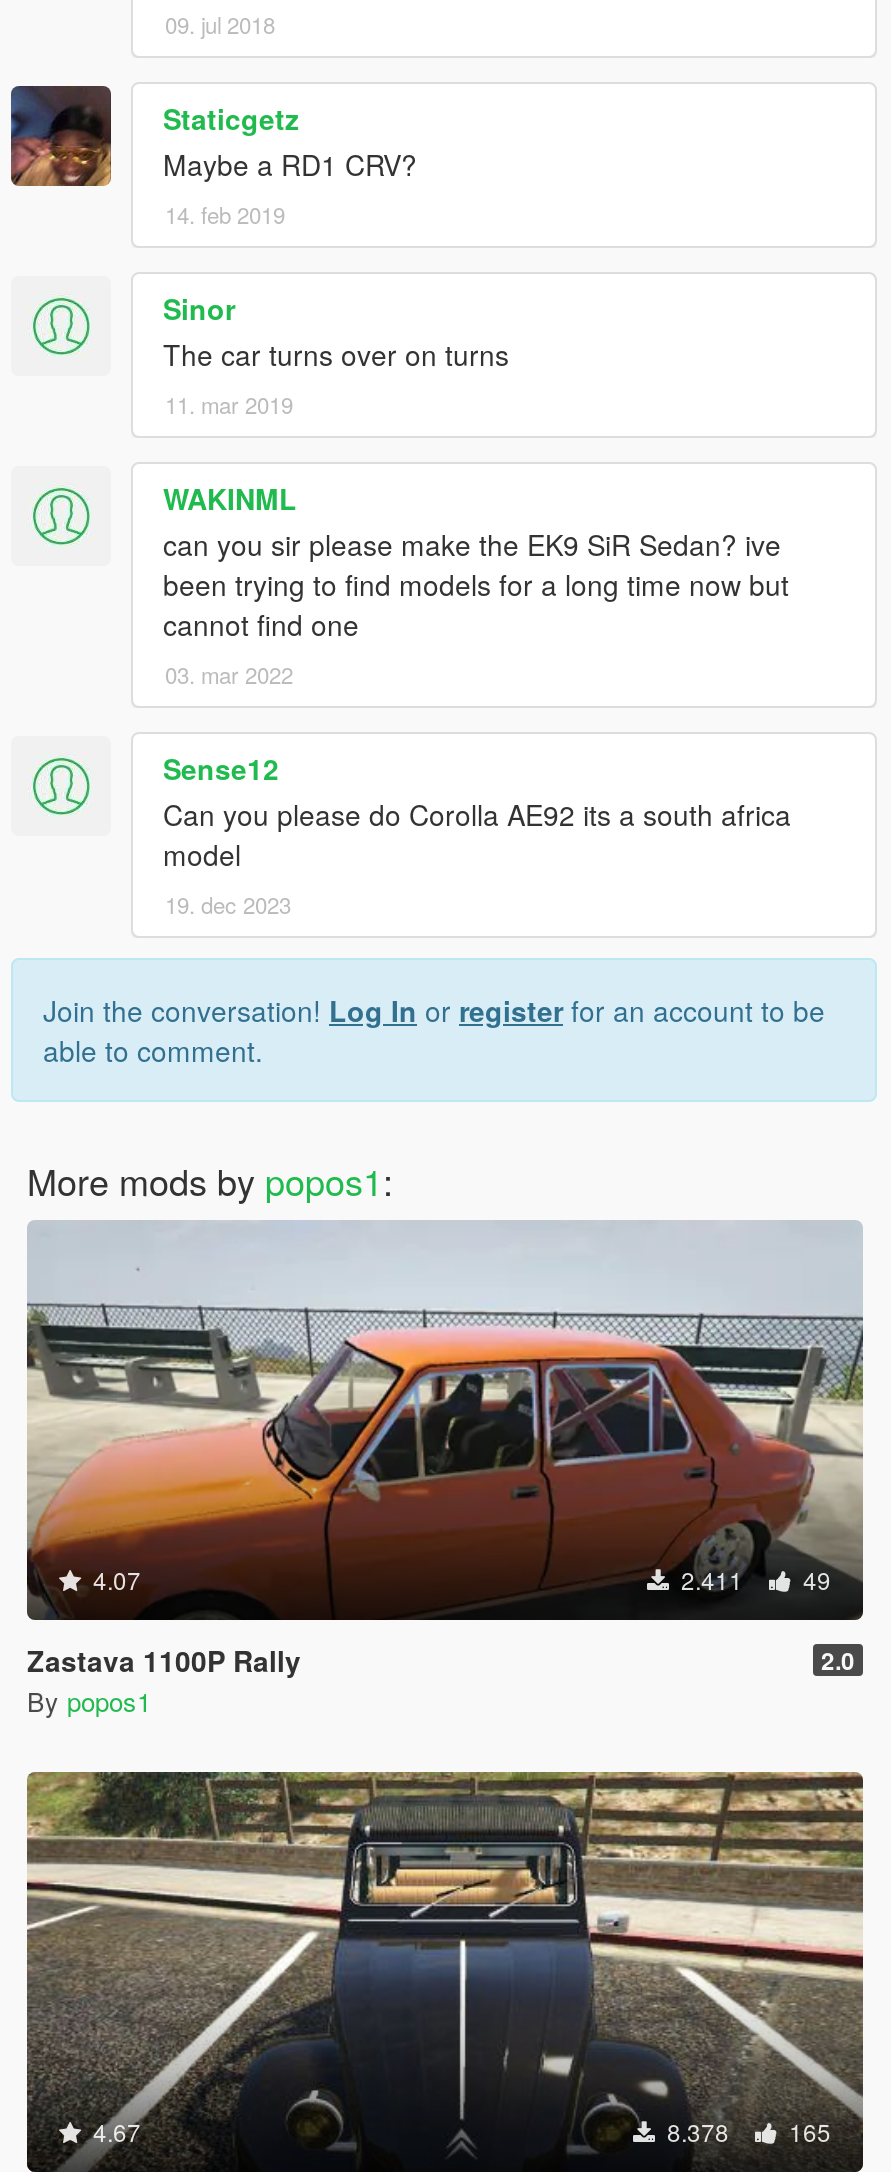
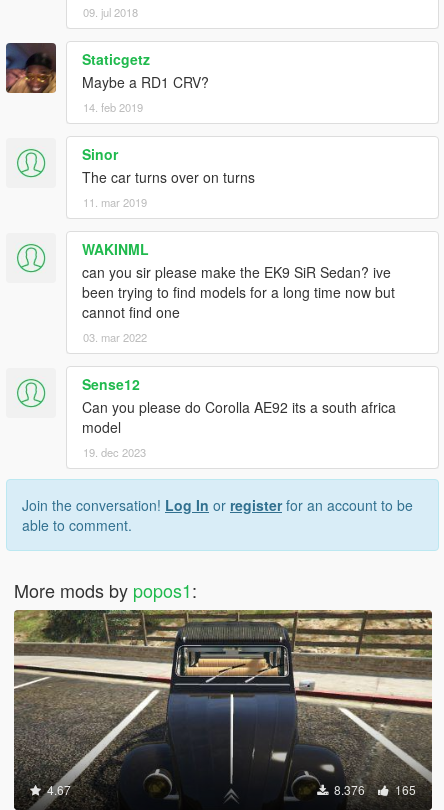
[27,1220,865,1720] [image] | 4.07 | 2.411 | 49 | Zastava 1100P Rally | 2.0 | By popos1 -> none
[661,2114,831,2148] 8.378 165 -> [331,781,416,798] 8.376 165

